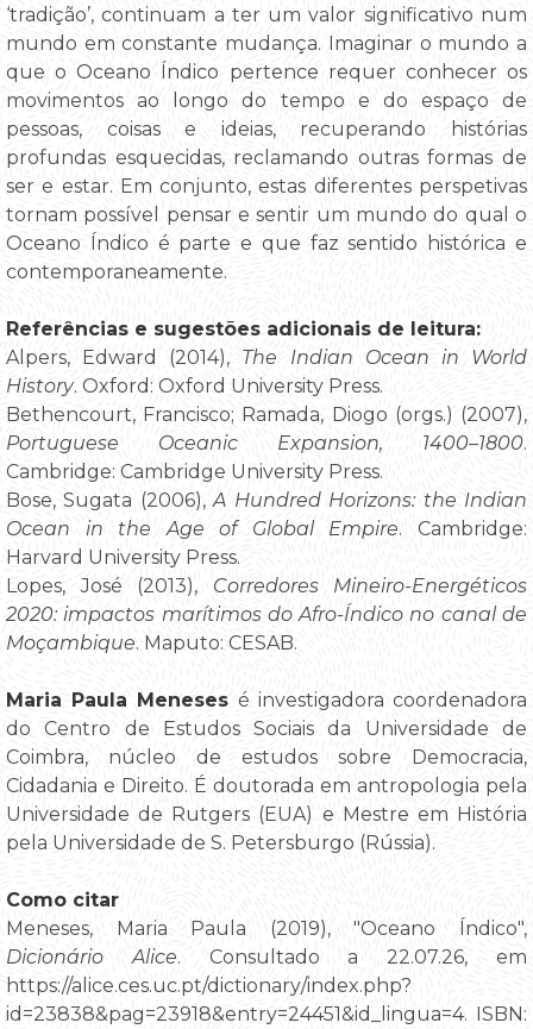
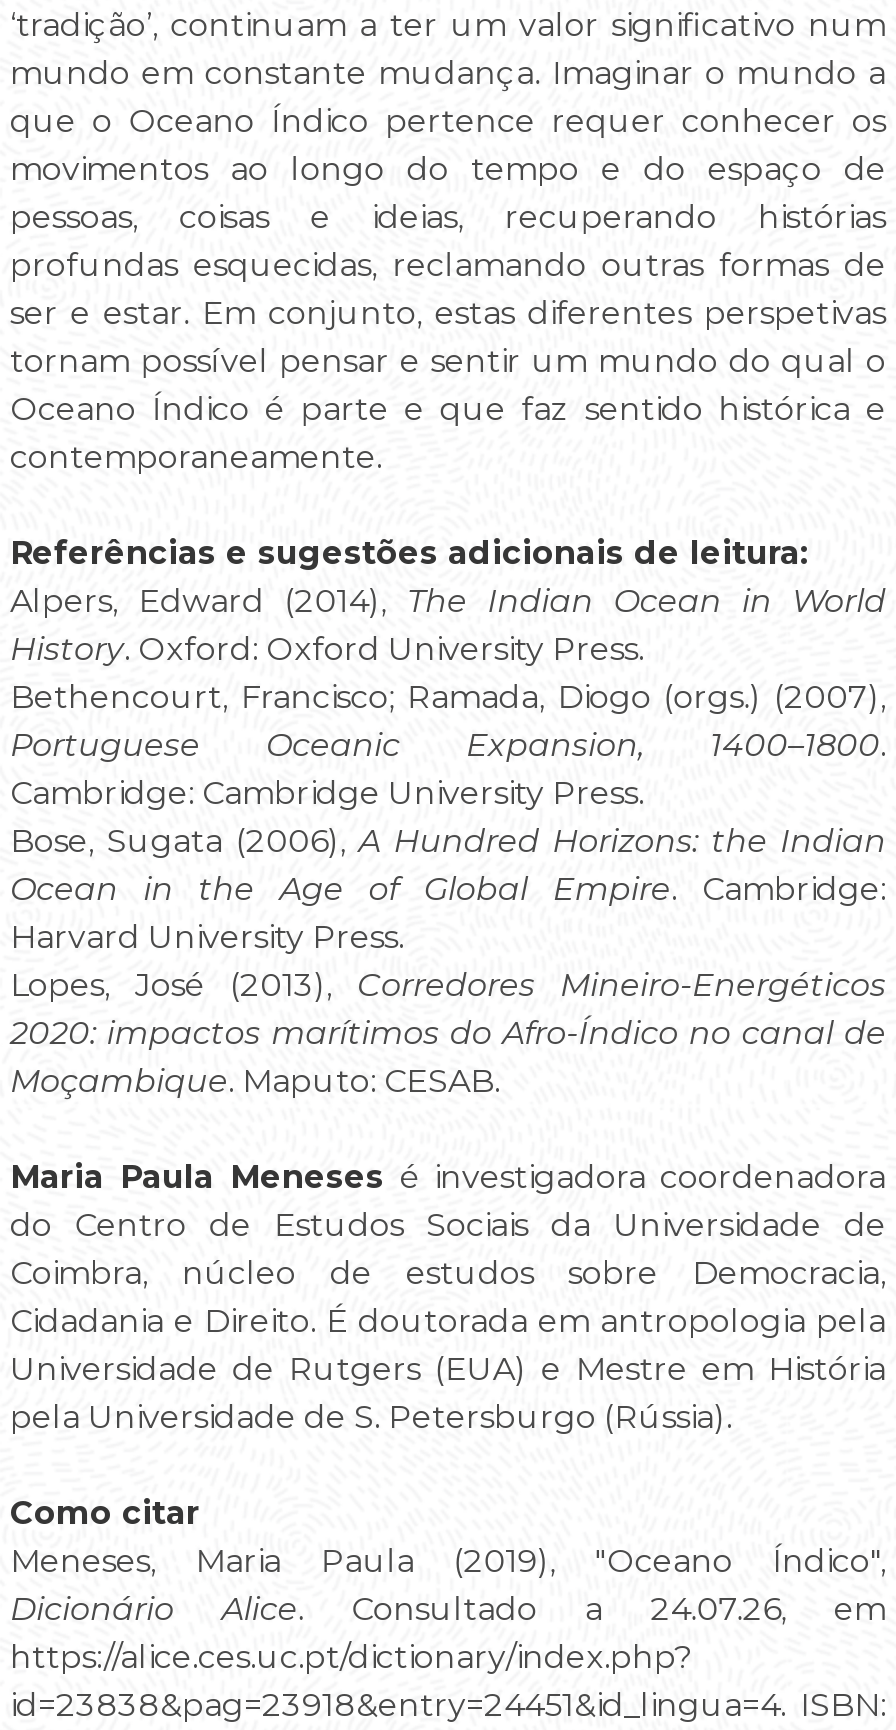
[6,945,527,968] Dicionário Alice. Consultado a 22.07.26, em -> [10,1589,886,1627] Dicionário Alice. Consultado a 24.07.26, em

